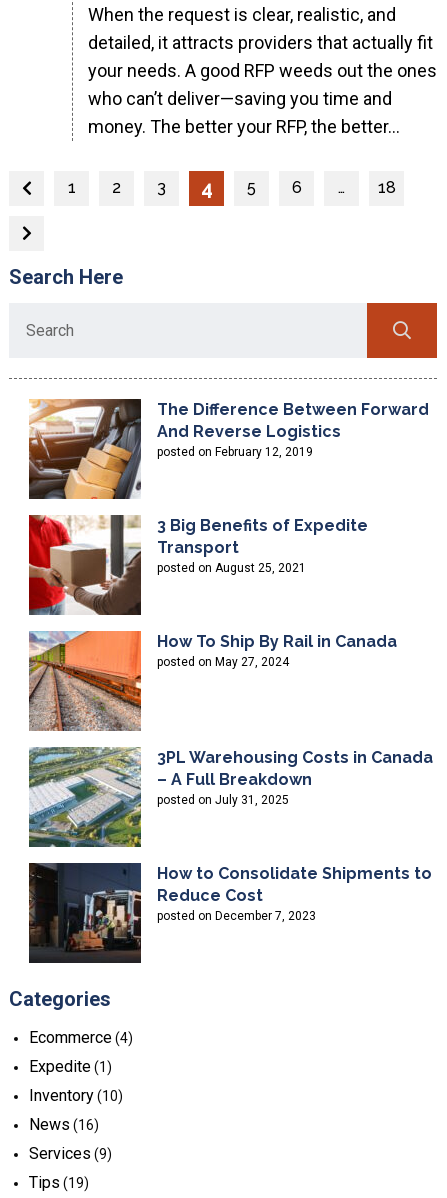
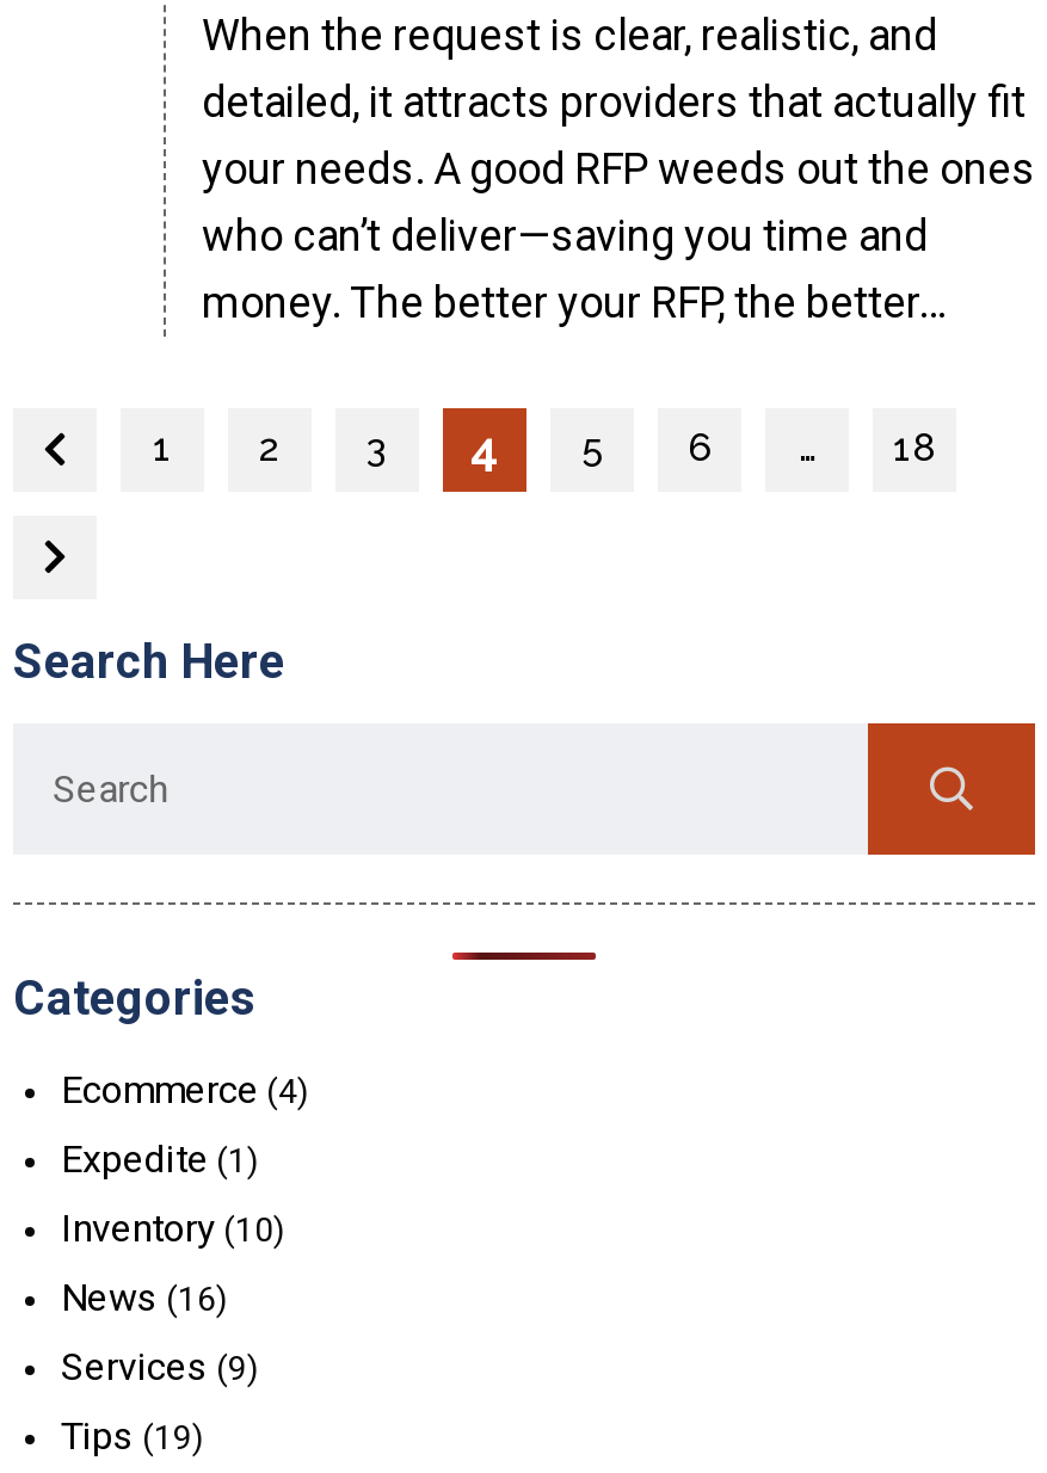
[28,398,429,500] [image] | The Difference Between Forward | And Reverse Logistics | posted on February 12, 2019 -> none
[28,514,368,616] [image] | 3 Big Benefits of Expedite | Transport | posted on August 25, 2021 -> none
[28,630,397,732] [image] | How To Ship By Rail in Canada | posted on May 27, 2024 -> none
[28,746,433,848] [image] | 3PL Warehousing Costs in Canada | – A Full Breakdown | posted on July 31, 2025 -> none
[28,862,432,964] [image] | How to Consolidate Shipments to | Reduce Cost | posted on December 7, 2023 -> none

